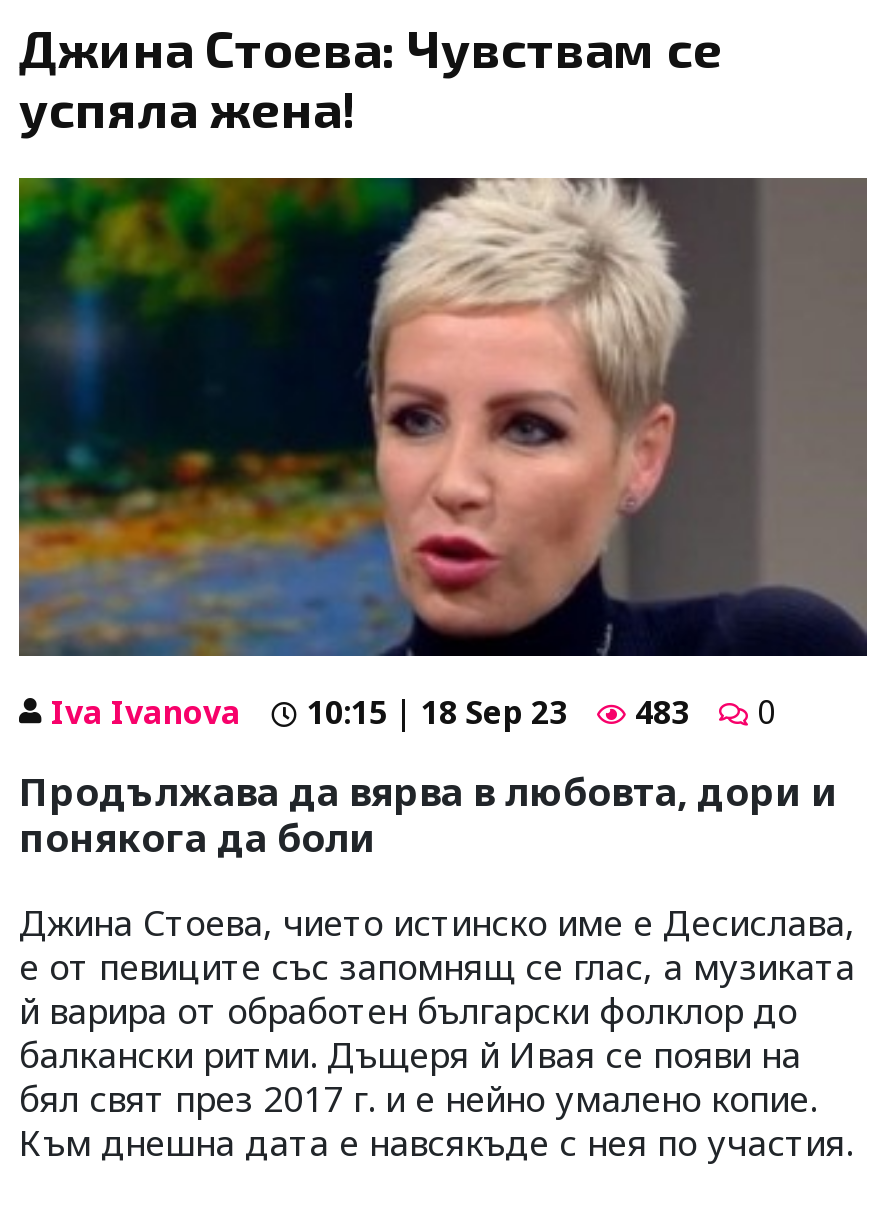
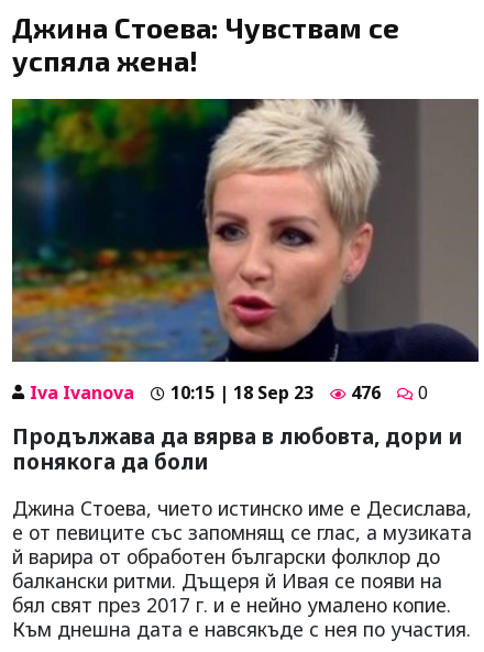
[635,689,689,733] 483 -> [351,380,381,404] 476

